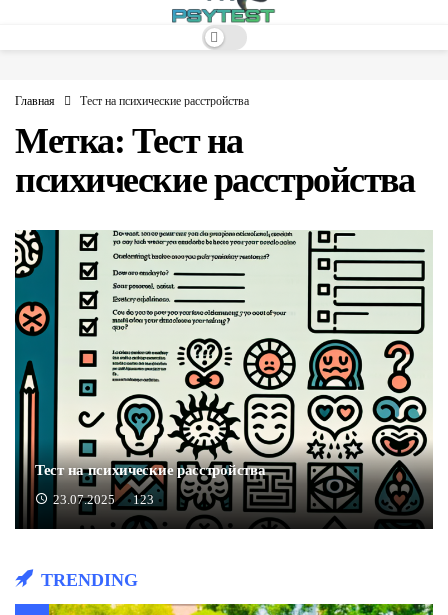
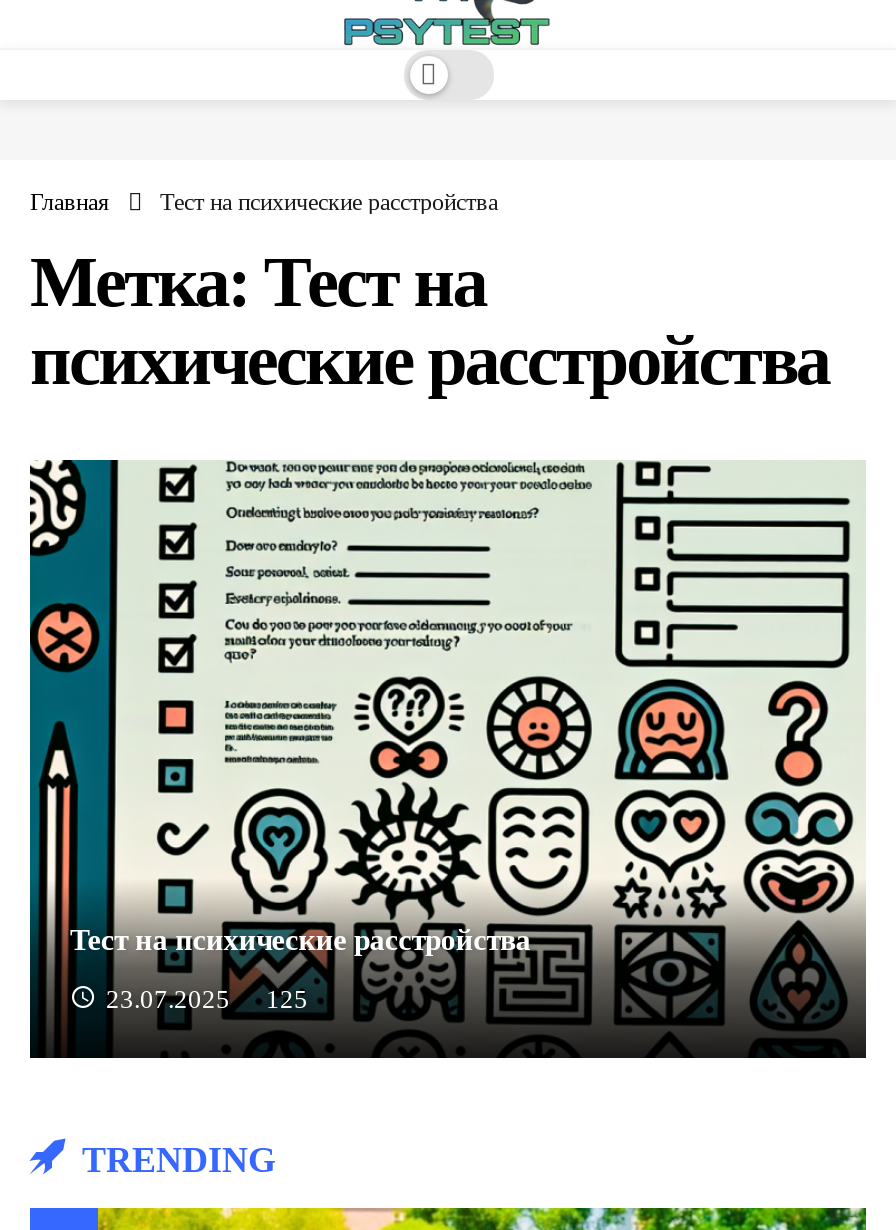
[53,492,154,507] 23.07.2025 123 -> [106,984,308,1014] 23.07.2025 125

